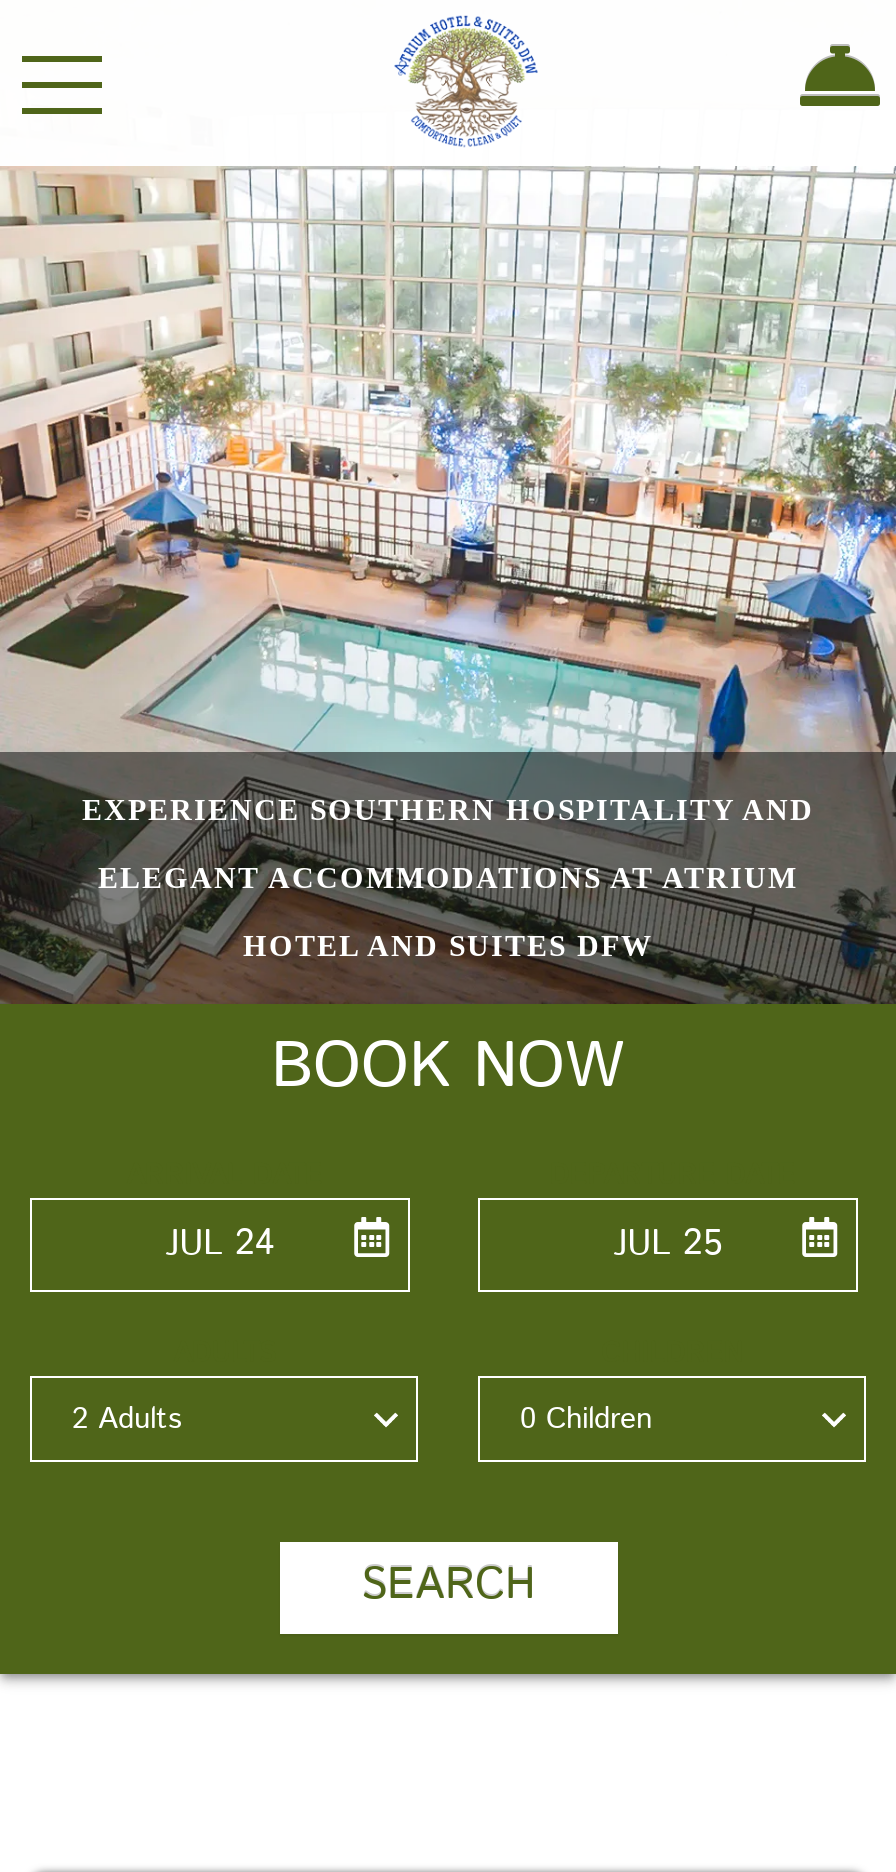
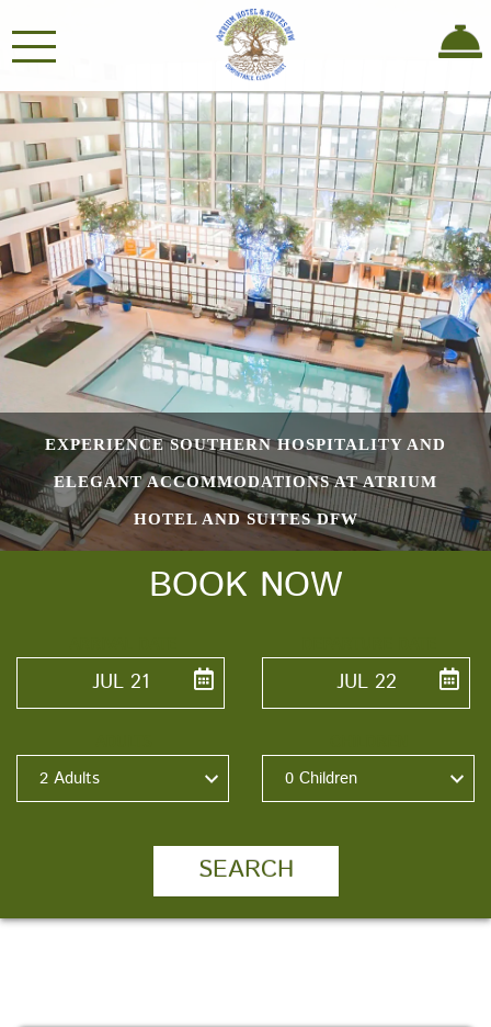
[165,1218,275,1270] JUL 24 -> [92,668,149,697] JUL 21
[613,1218,723,1270] JUL 25 -> [336,668,396,697] JUL 22

